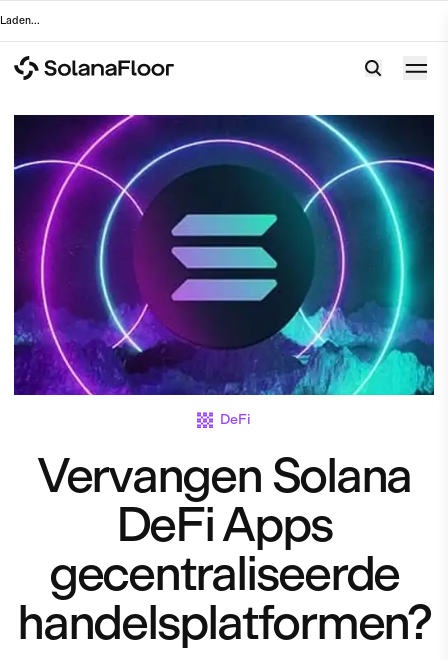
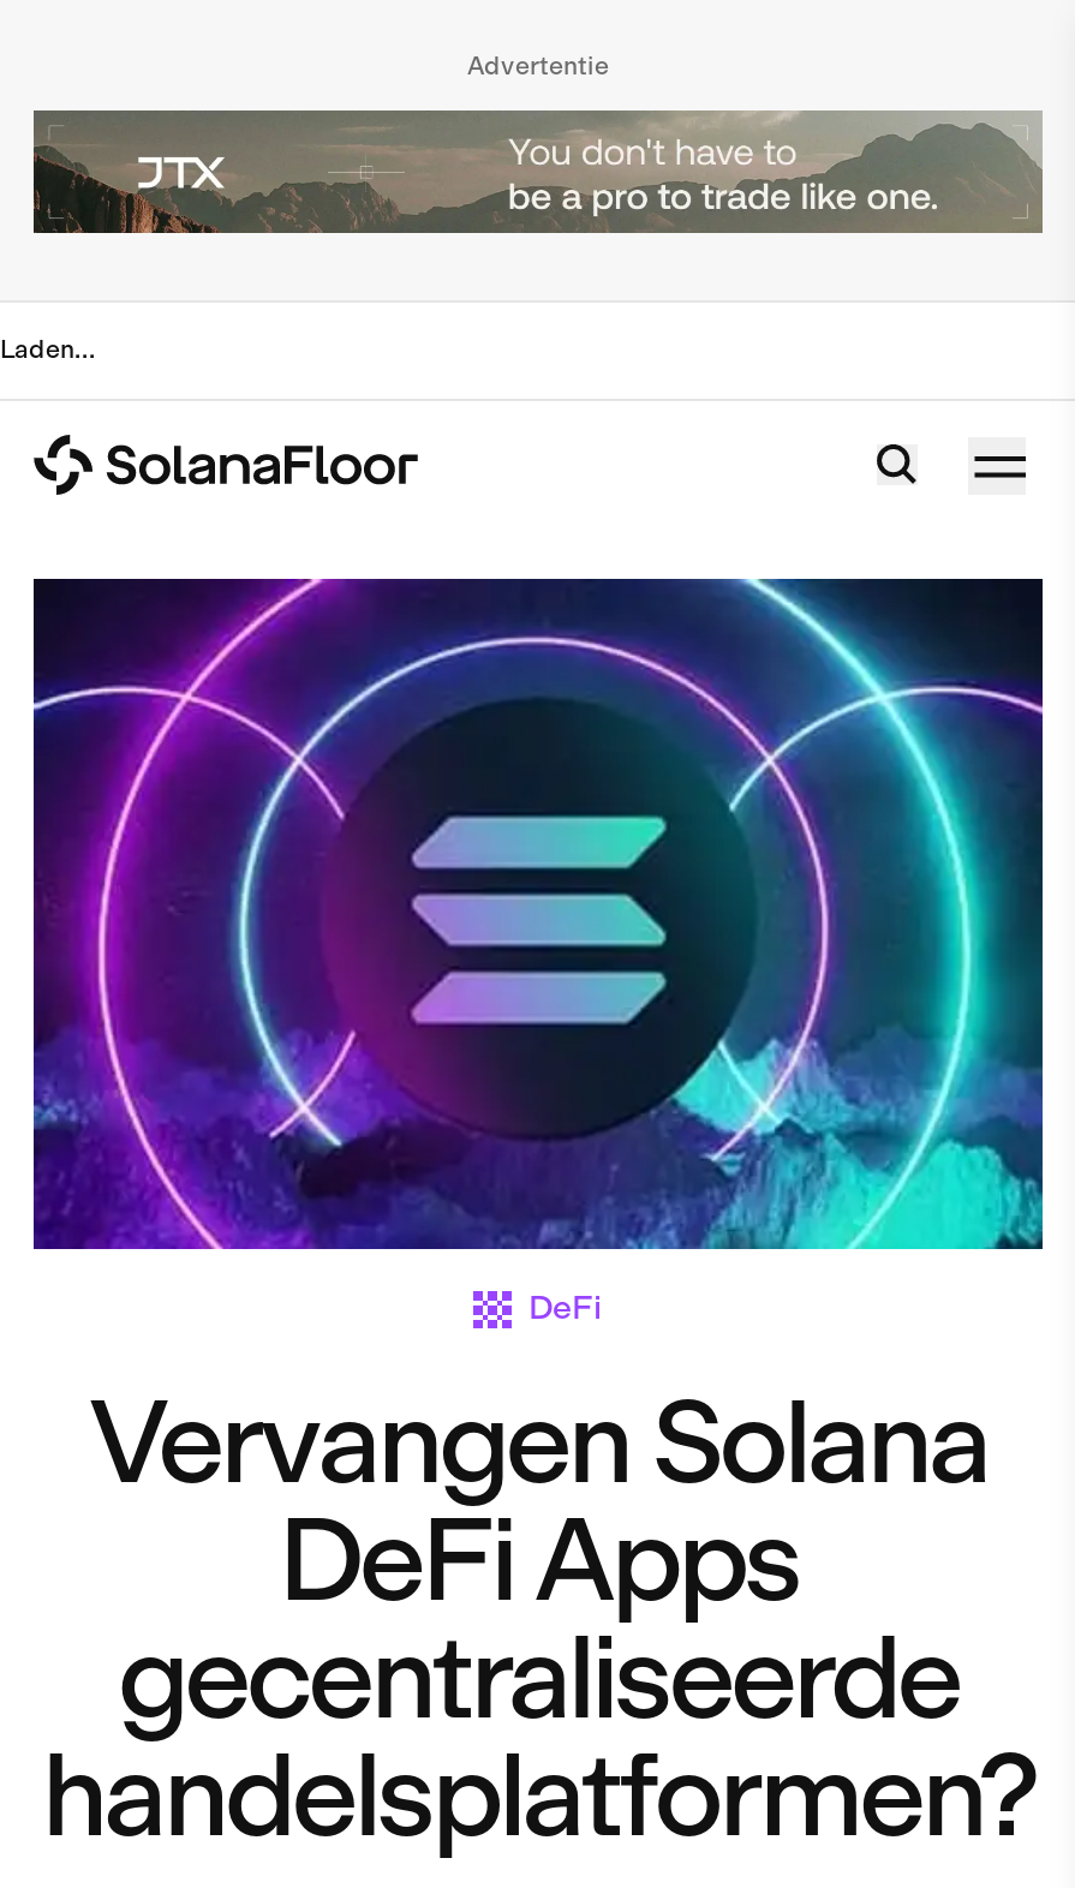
none -> [31,108,1045,235] [image]
none -> [467,50,609,82] Advertentie

